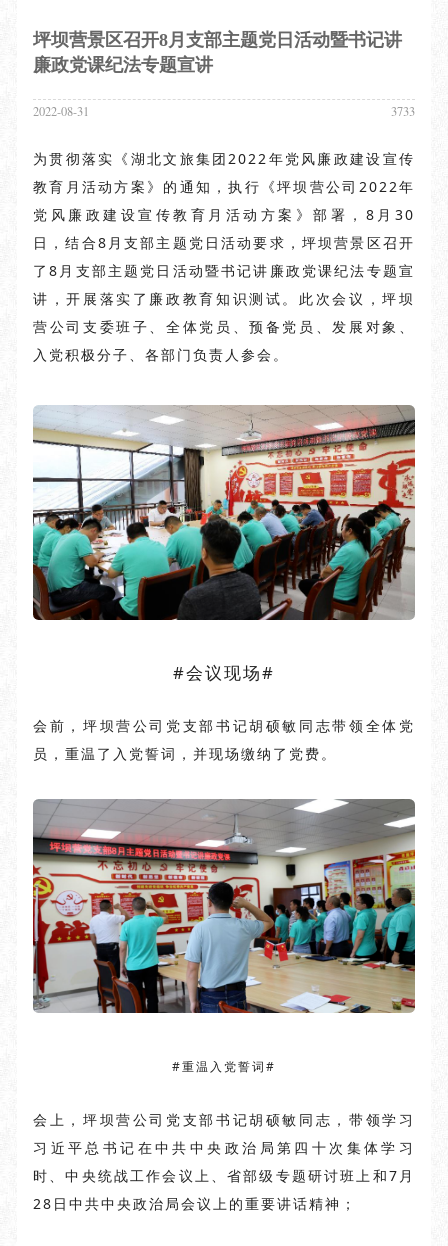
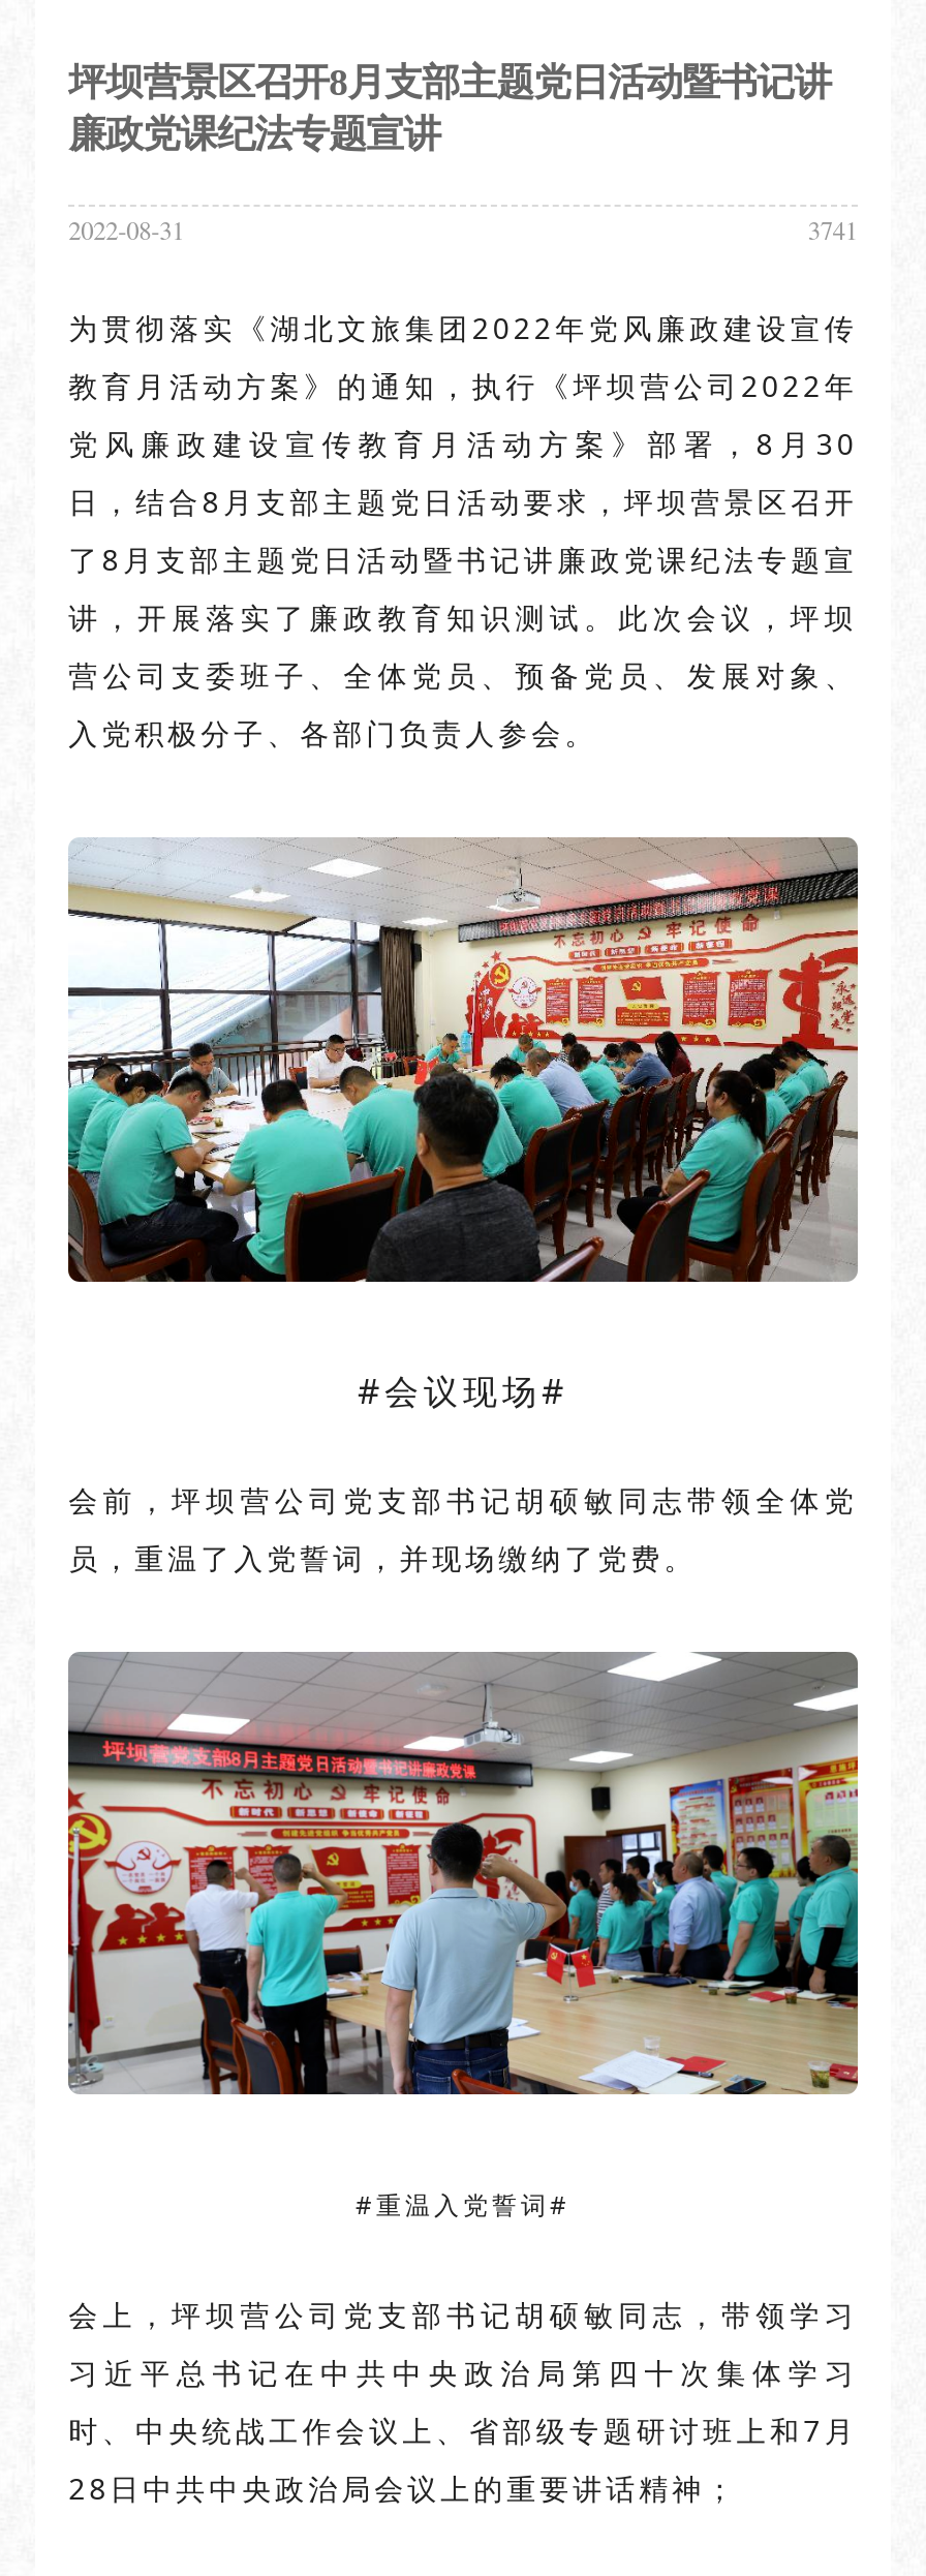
[391,103,415,119] 3733 -> [808,213,857,246] 3741

